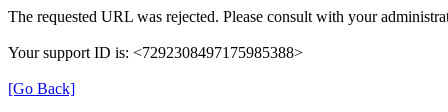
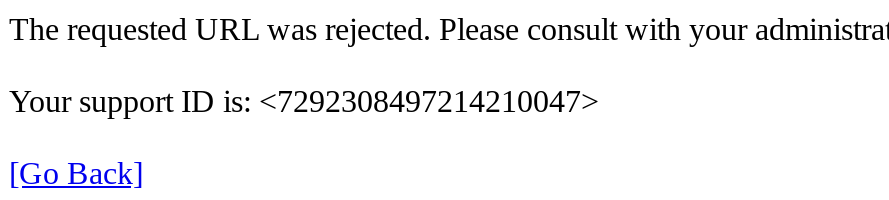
[8,44,303,61] Your support ID is: <7292308497175985388> -> [9,84,599,118] Your support ID is: <7292308497214210047>

